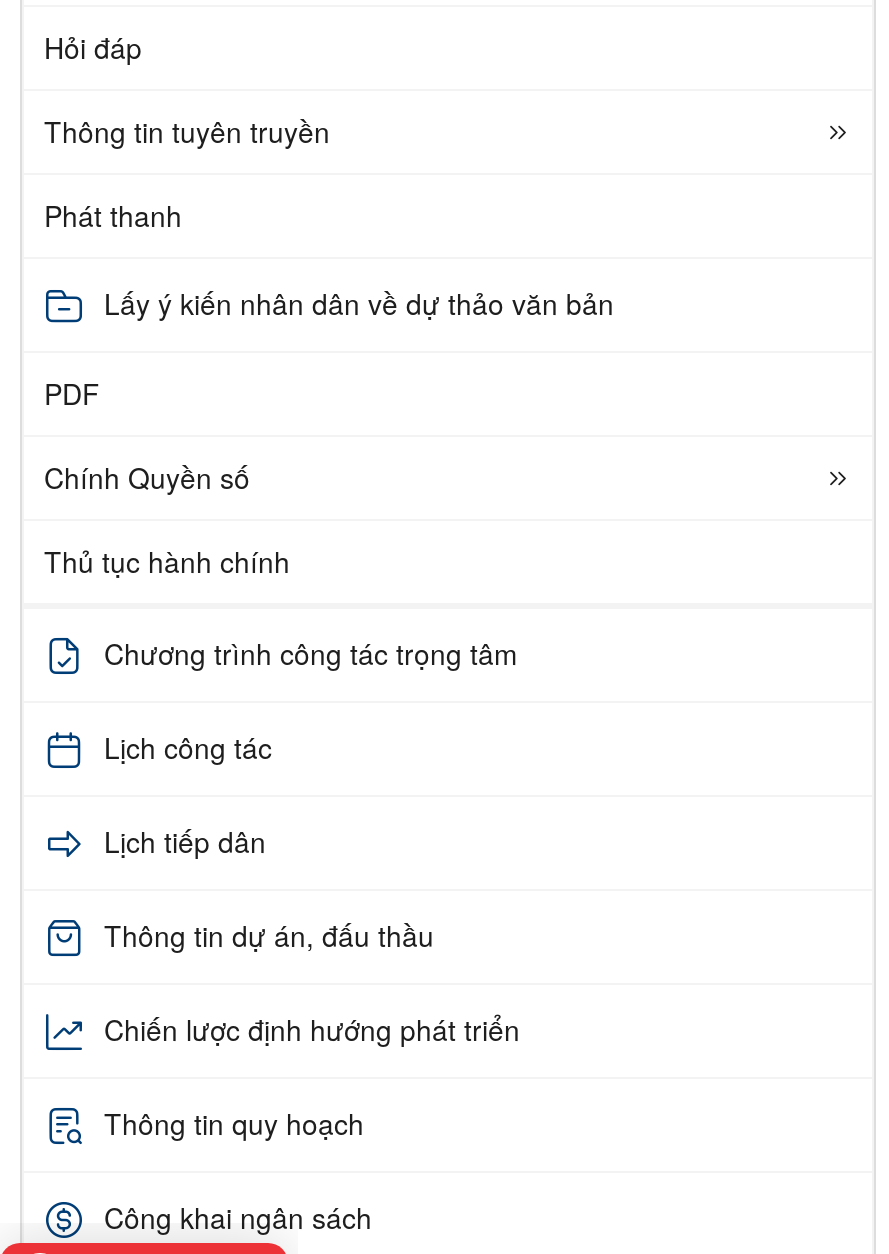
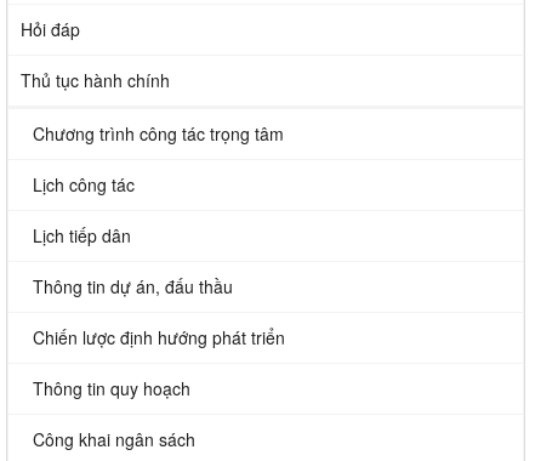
[44,111,614,497] Thông tin tuyên truyền | Phát thanh | Lấy ý kiến nhân dân về dự thảo văn bản | PDF | Chính Quyền số -> none

